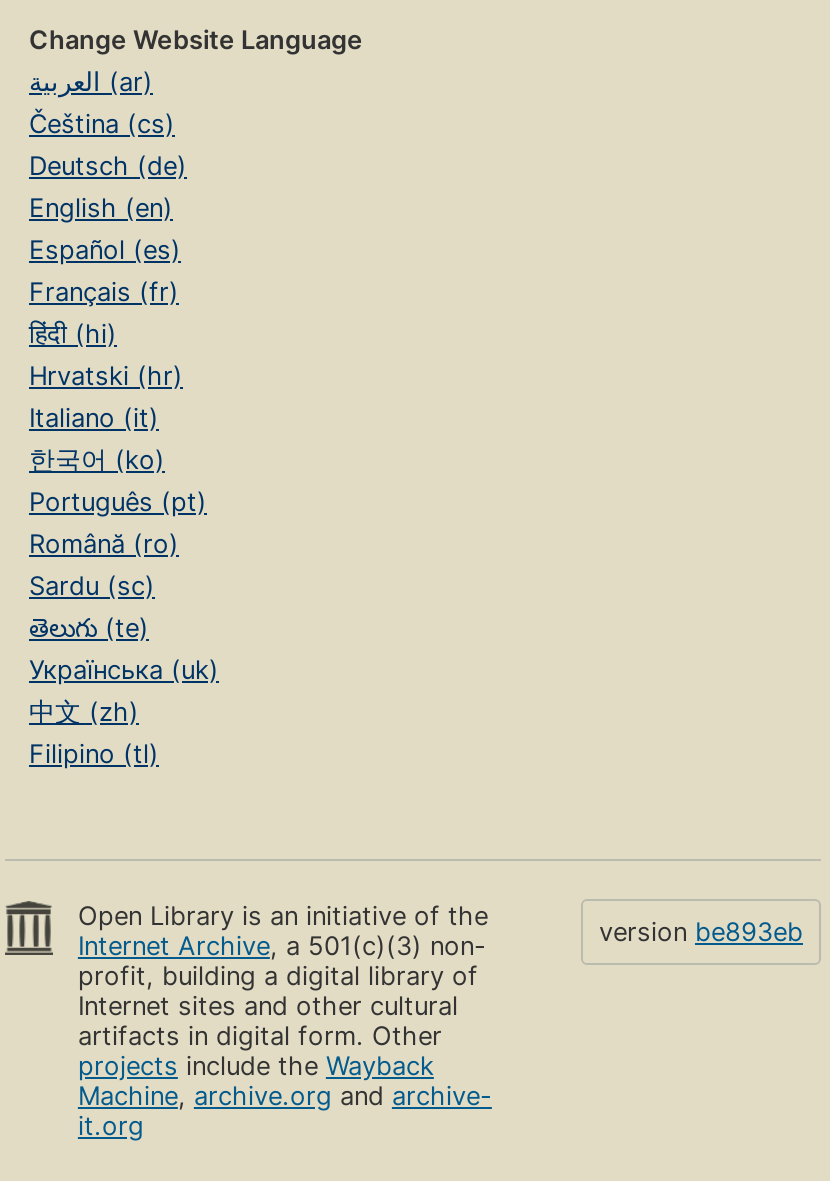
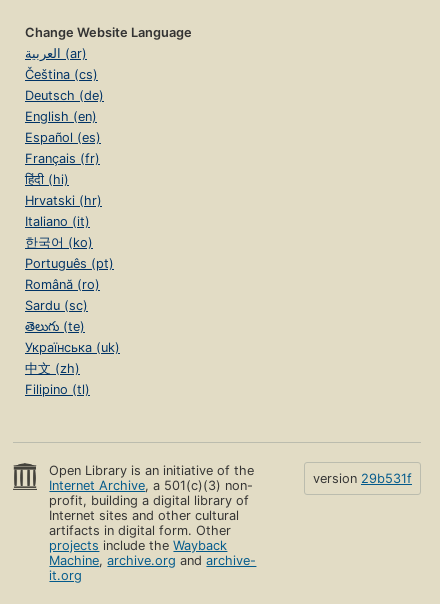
[599,917,803,947] version be893eb -> [313,471,412,486] version 29b531f

